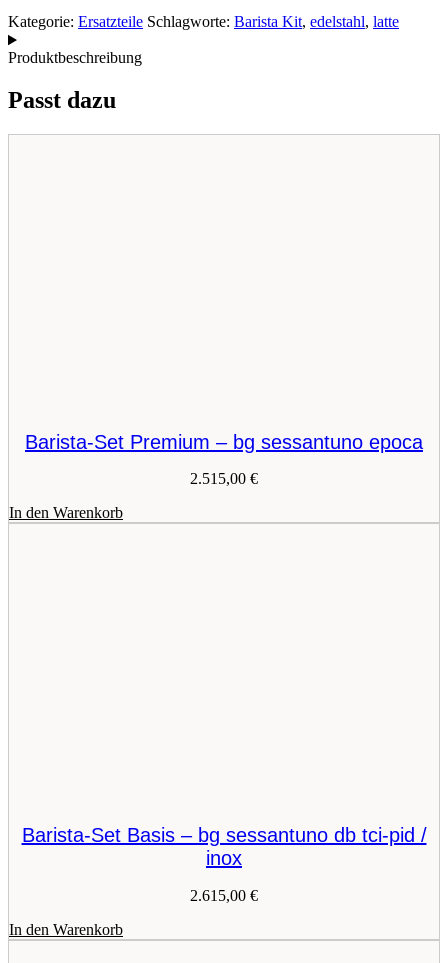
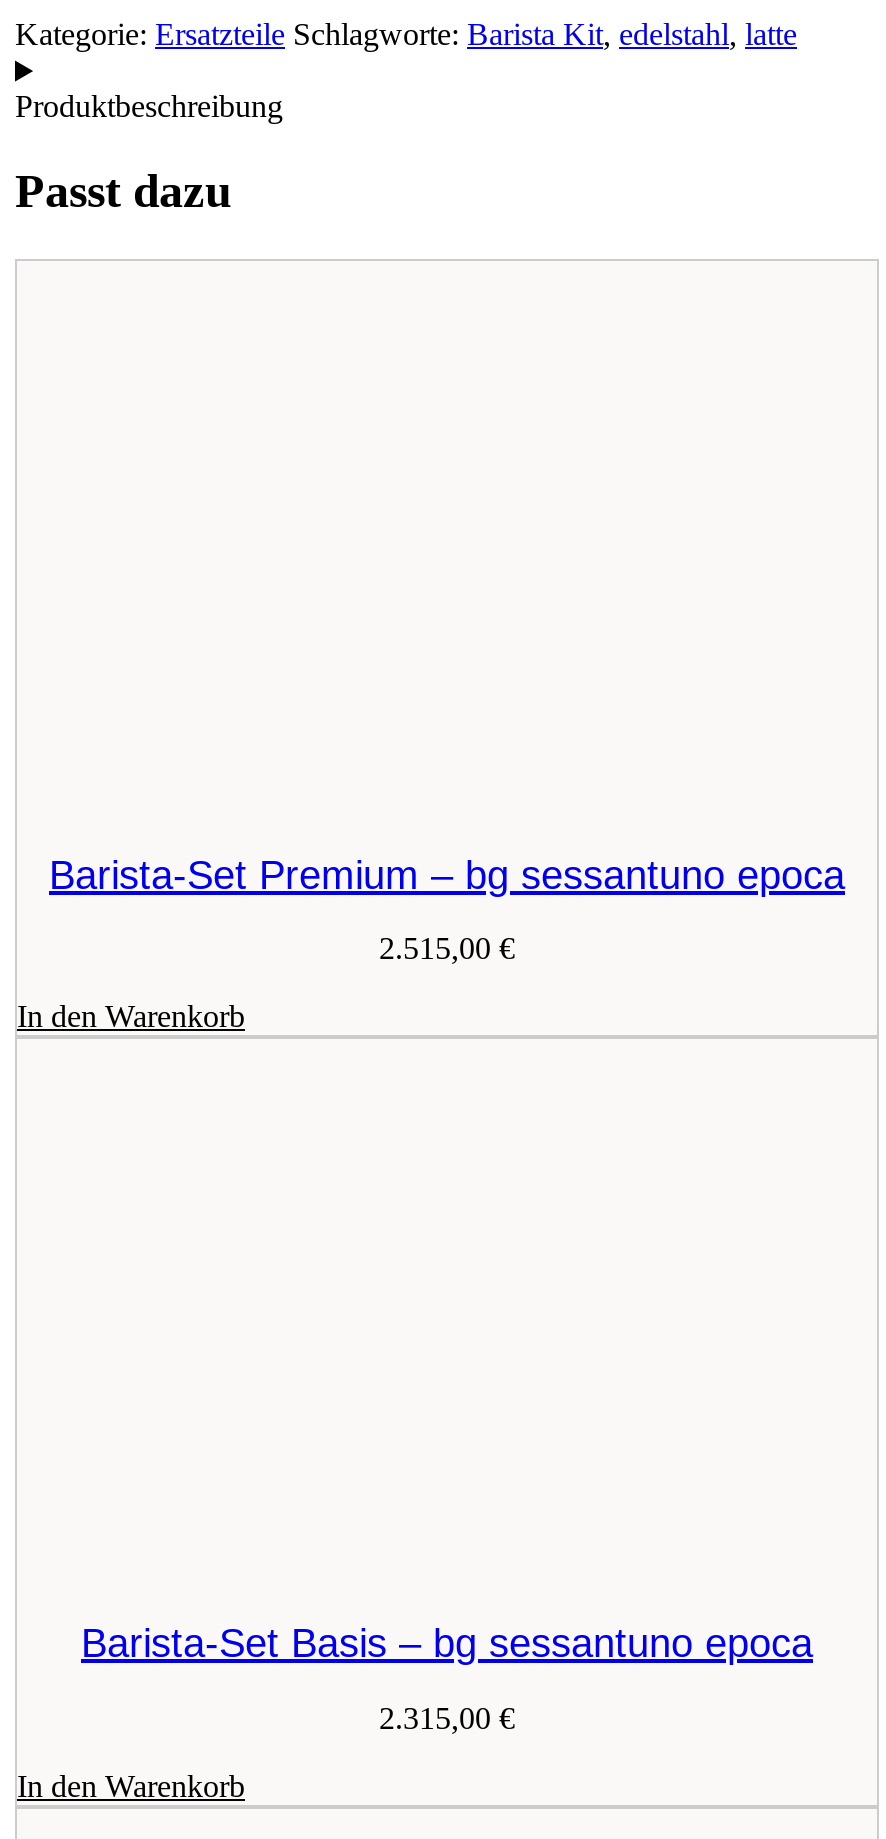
[21,824,426,869] Barista-Set Basis – bg sessantuno db tci-pid / | inox -> [81,1621,813,1665] Barista-Set Basis – bg sessantuno epoca
[190,886,258,903] 2.615,00 € -> [379,1700,515,1734] 2.315,00 €

